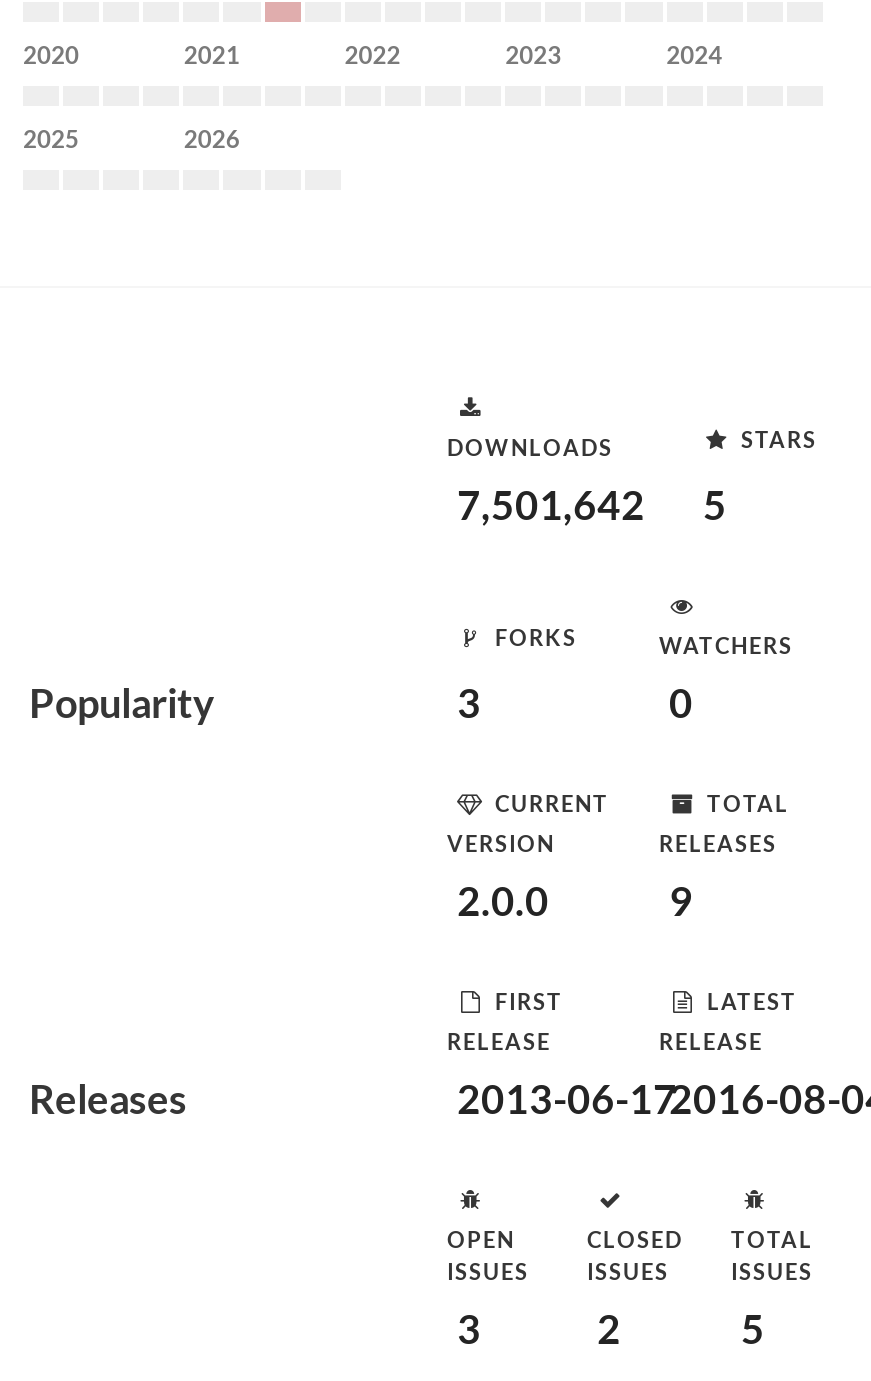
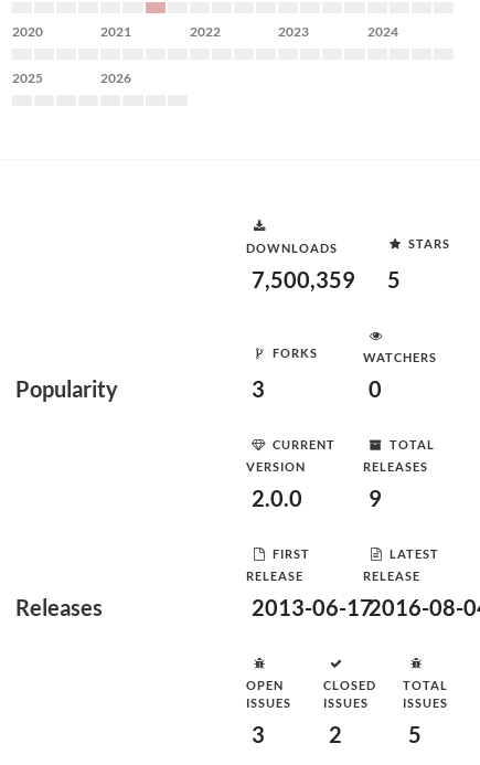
[457,480,727,528] 7,501,642 5 -> [252,266,401,293] 7,500,359 5

